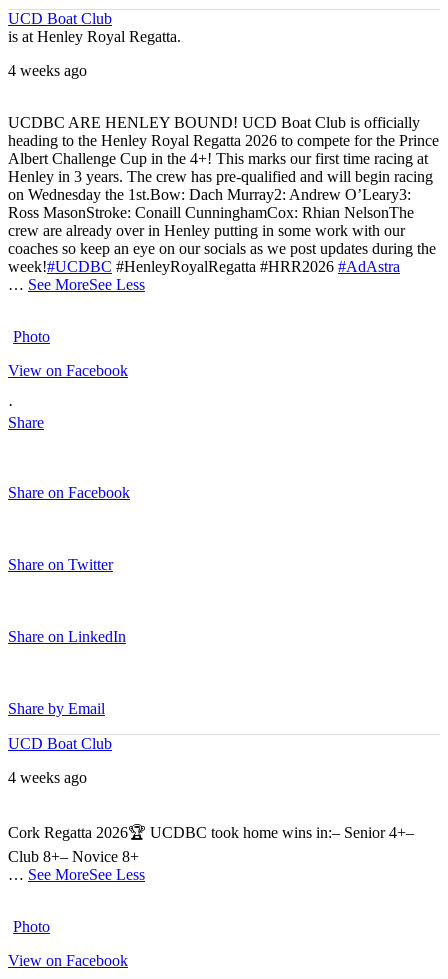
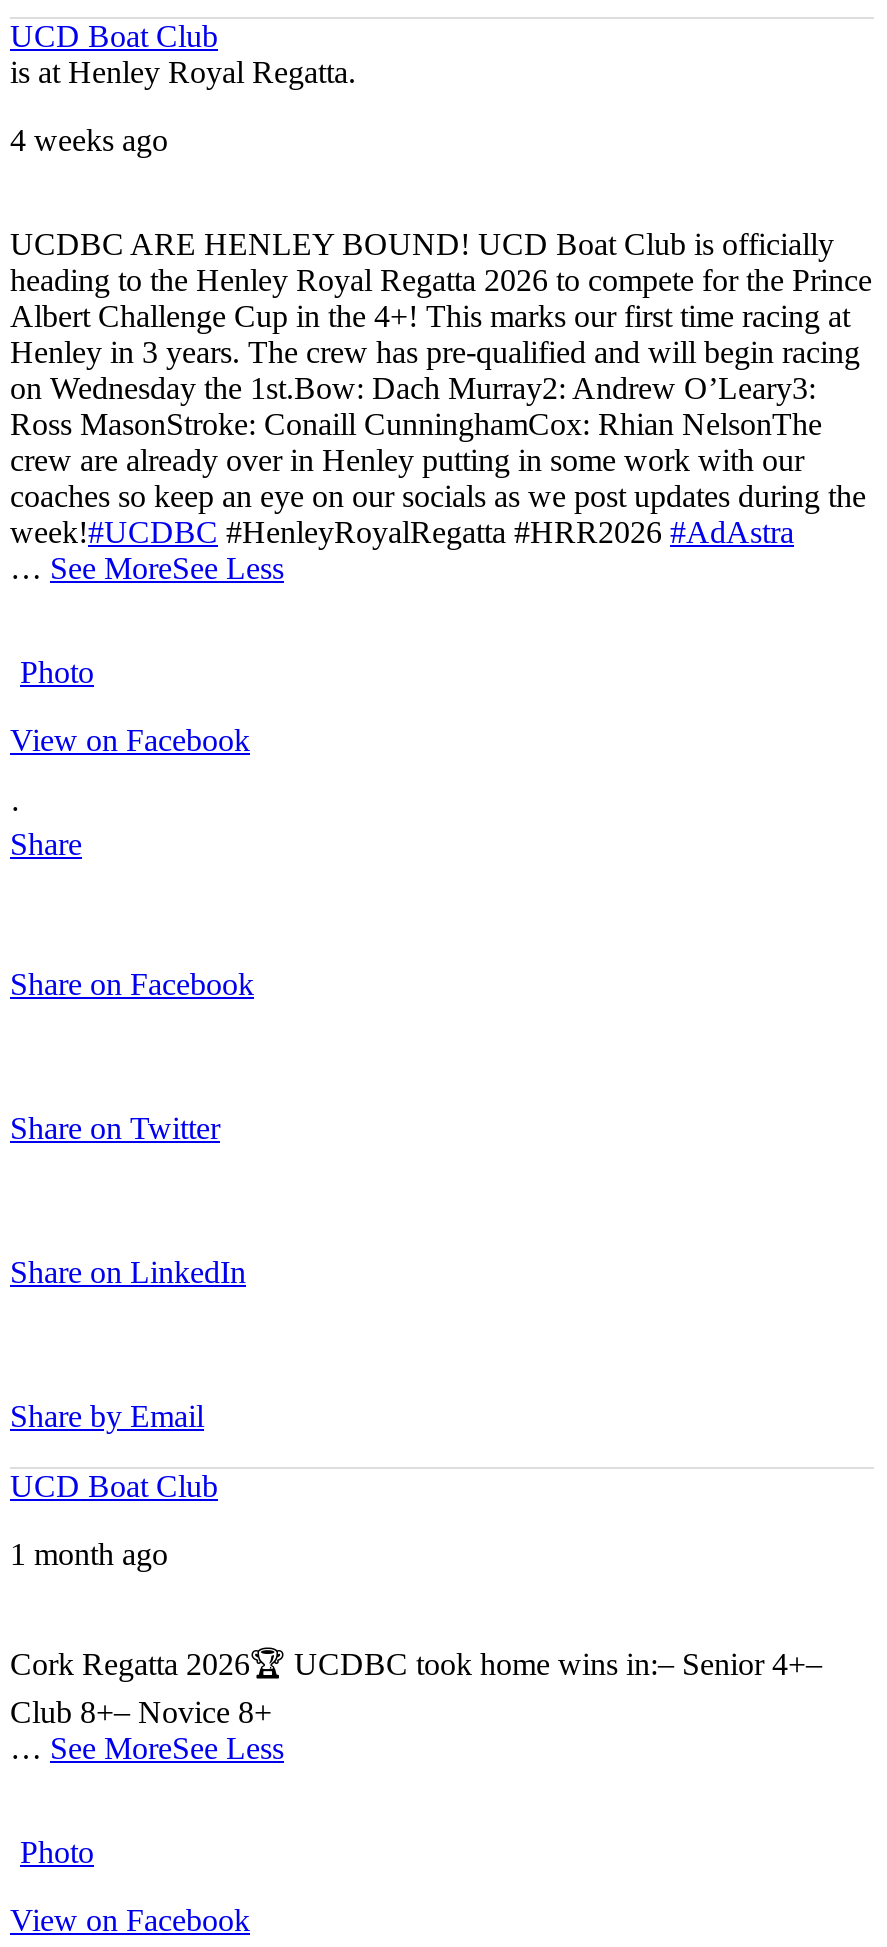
[8,769,87,786] 4 weeks ago -> [10,1536,168,1570] 1 month ago

